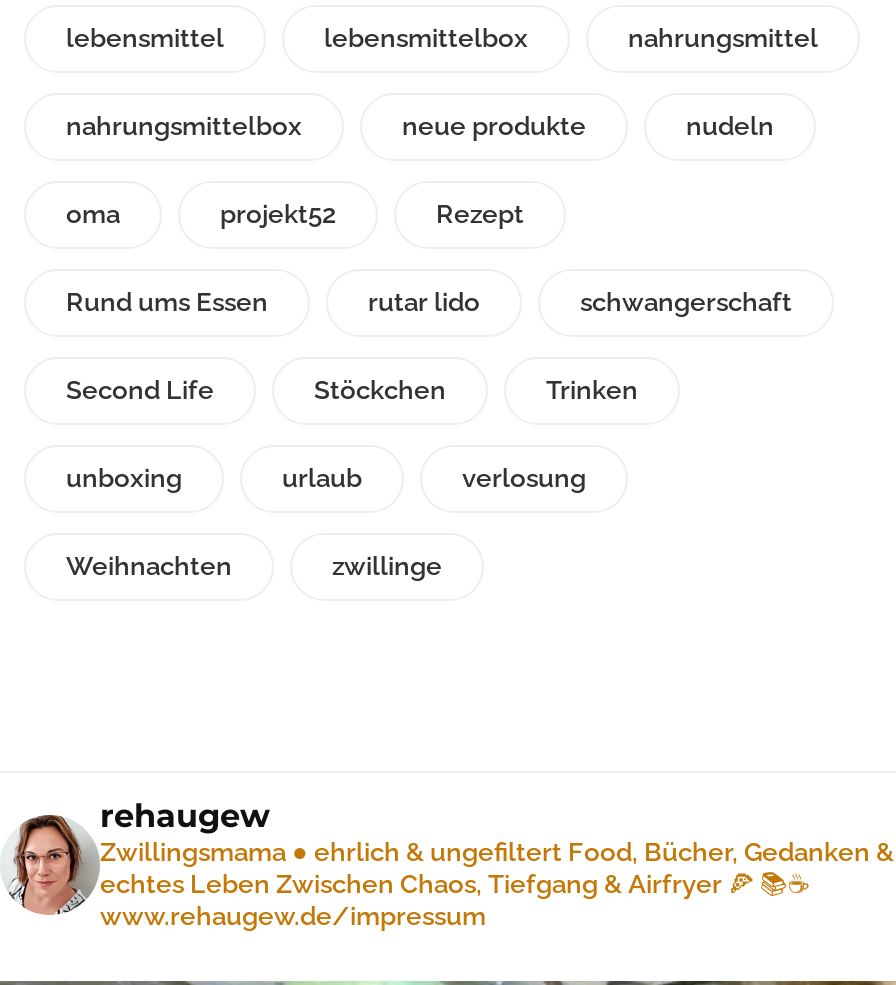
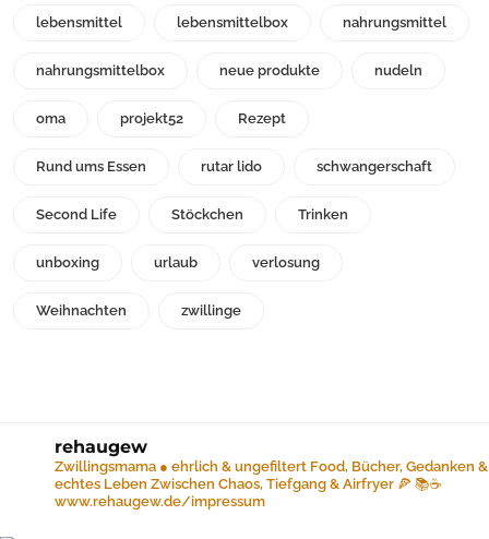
[6,813,94,917] [image] -> none

